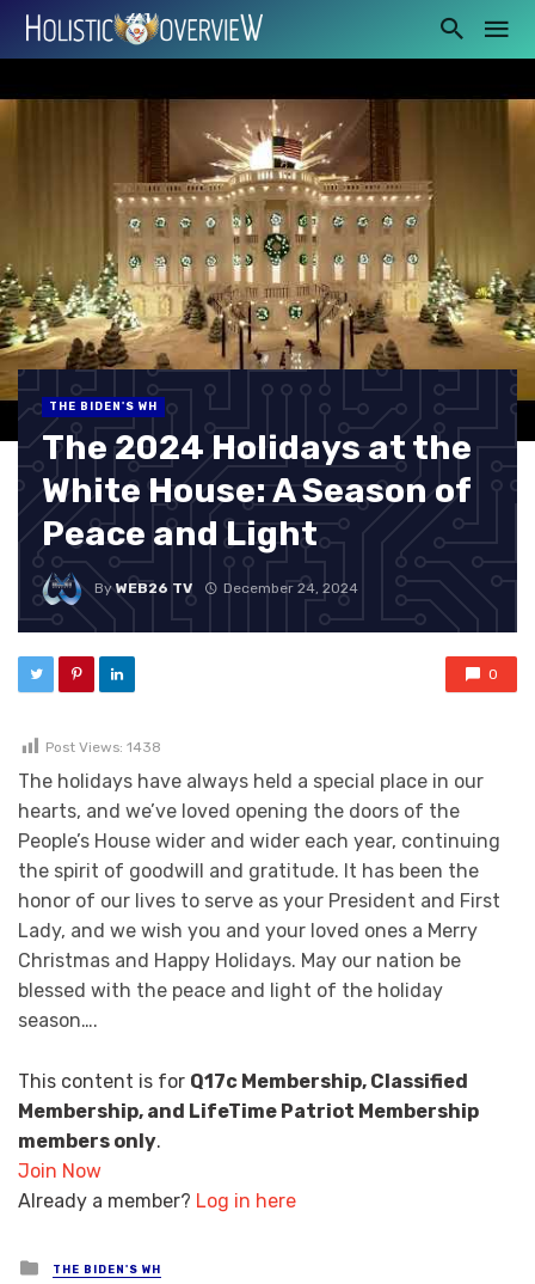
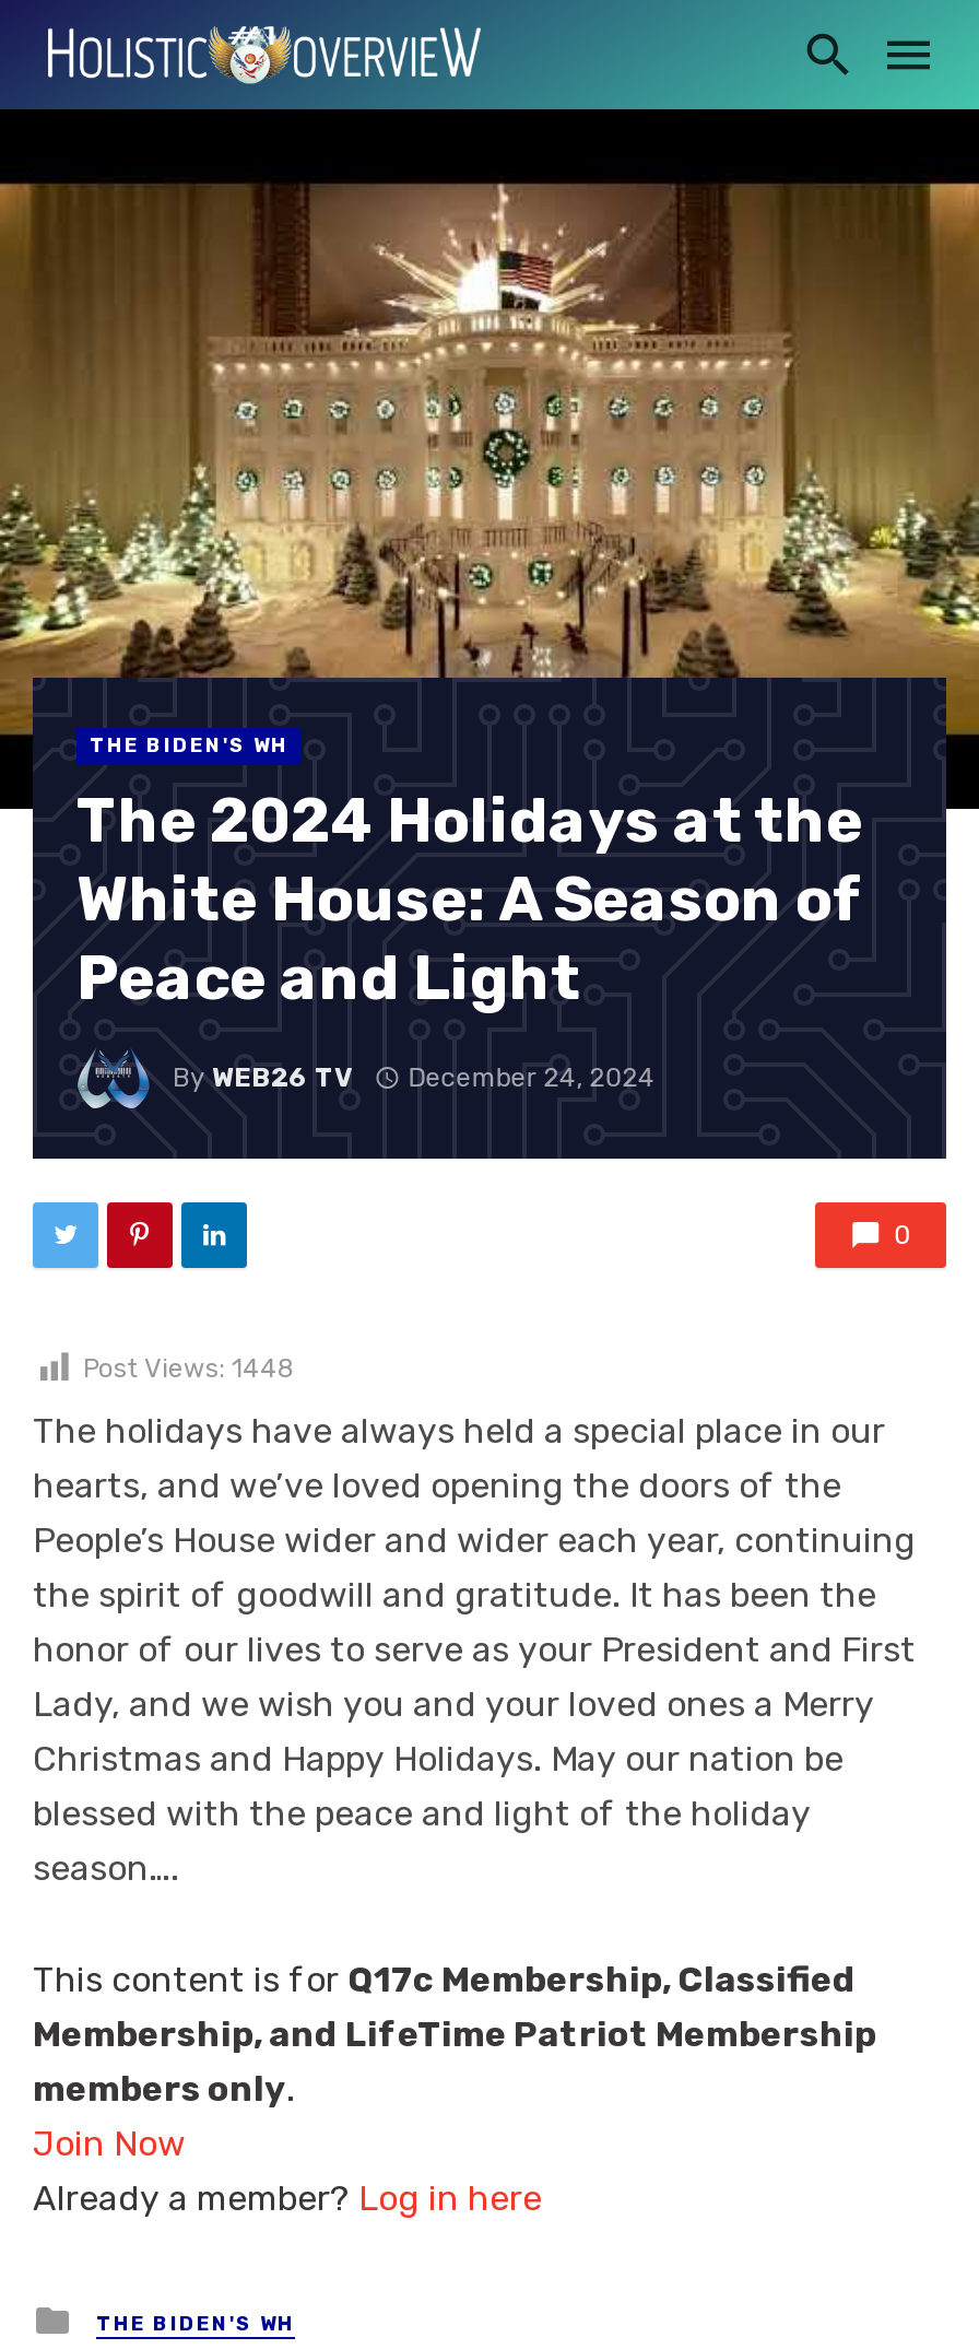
[45,740,161,756] Post Views: 1438 -> [83,1355,295,1385] Post Views: 1448

